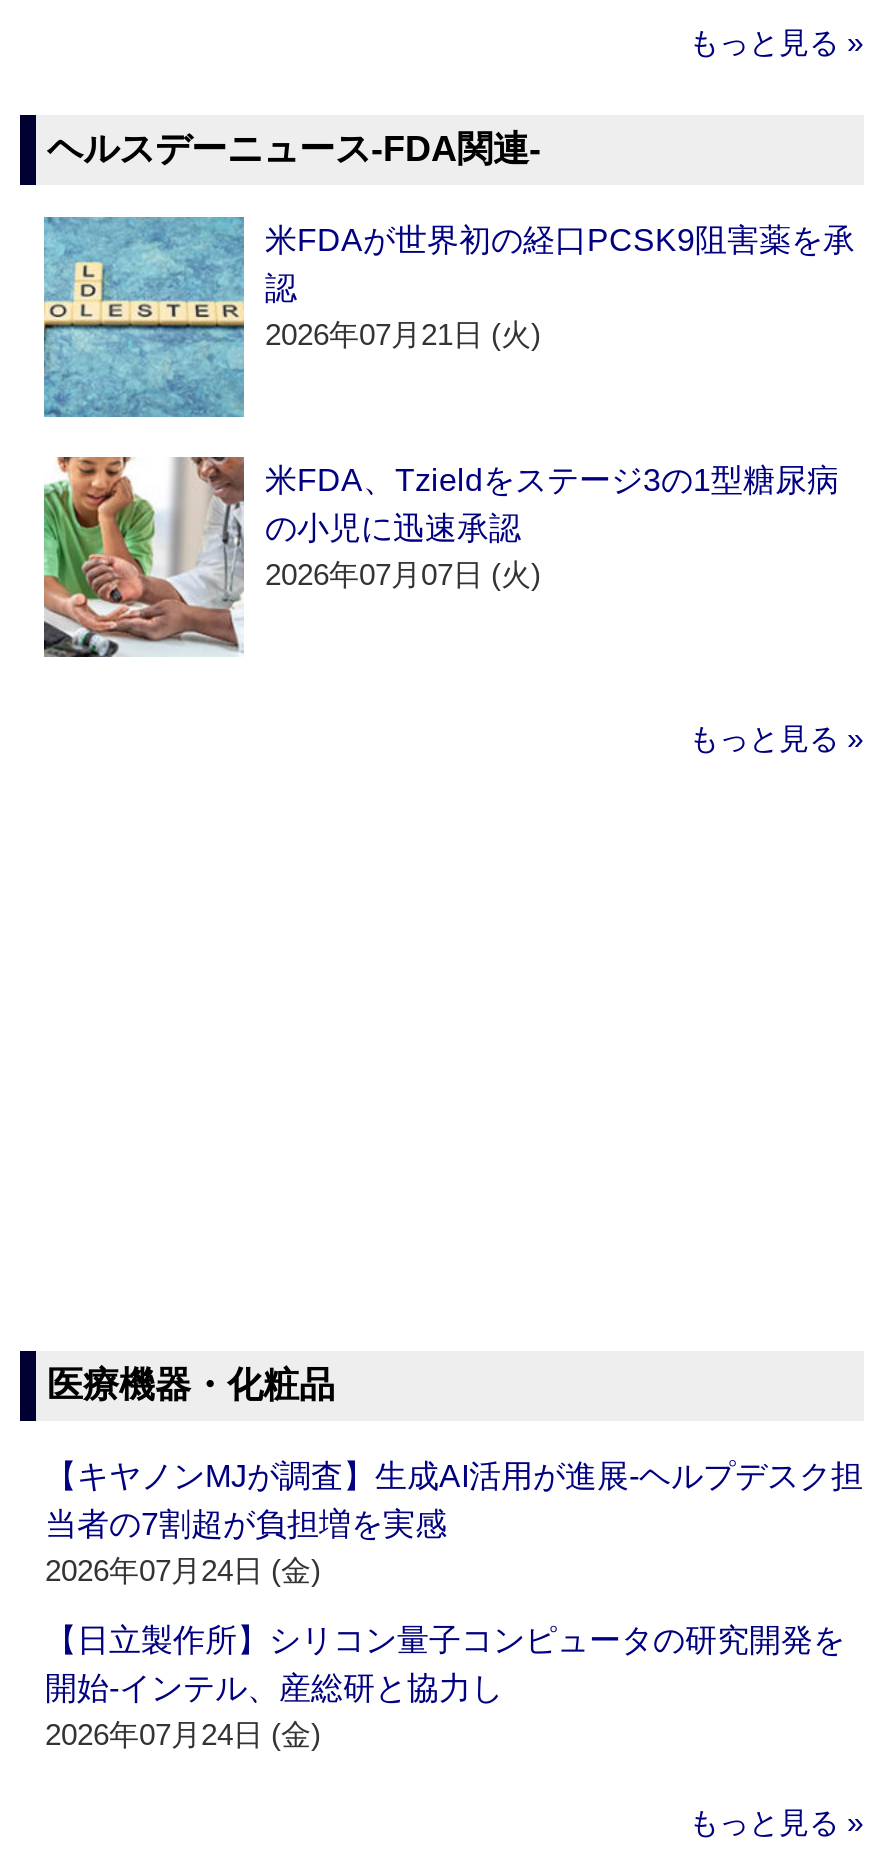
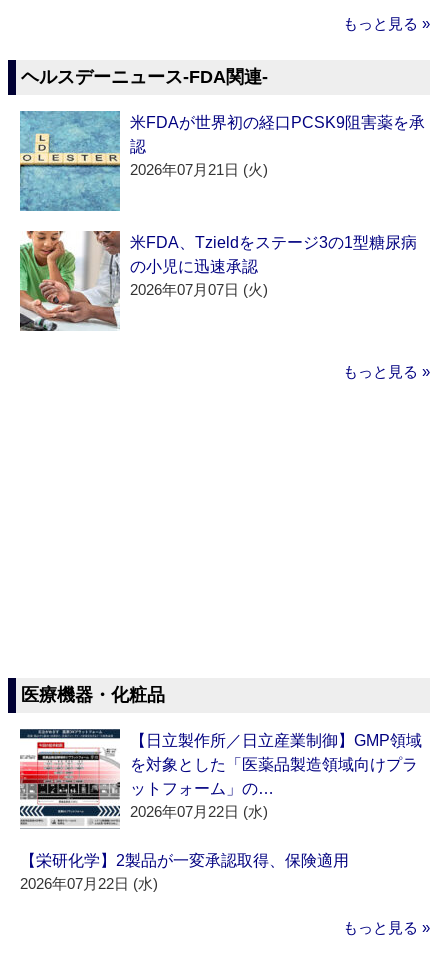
[45,1460,863,1588] 【キヤノンMJが調査】生成AI活用が進展‐ヘルプデスク担 | 当者の7割超が負担増を実感 | 2026年07月24日 (金) -> [130,732,422,820] 【日立製作所／日立産業制御】GMP領域 | を対象とした「医薬品製造領域向けプラ | ットフォーム」の… | 2026年07月22日 (水)
[45,1624,845,1752] 【日立製作所】シリコン量子コンピュータの研究開発を | 開始‐インテル、産総研と協力し | 2026年07月24日 (金) -> [20,852,349,892] 【栄研化学】2製品が一変承認取得、保険適用 | 2026年07月22日 (水)

